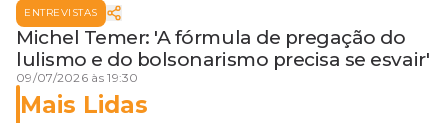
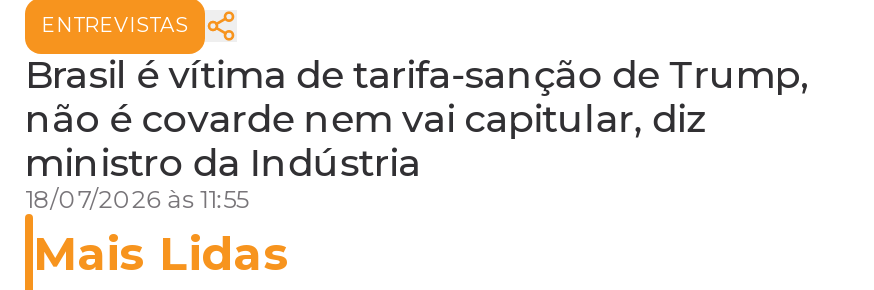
[16,26,429,85] Michel Temer: 'A fórmula de pregação do | lulismo e do bolsonarismo precisa se esvair' | 09/07/2026 às 19:30 -> [25,53,809,215] Brasil é vítima de tarifa-sanção de Trump, | não é covarde nem vai capitular, diz | ministro da Indústria | 18/07/2026 às 11:55

